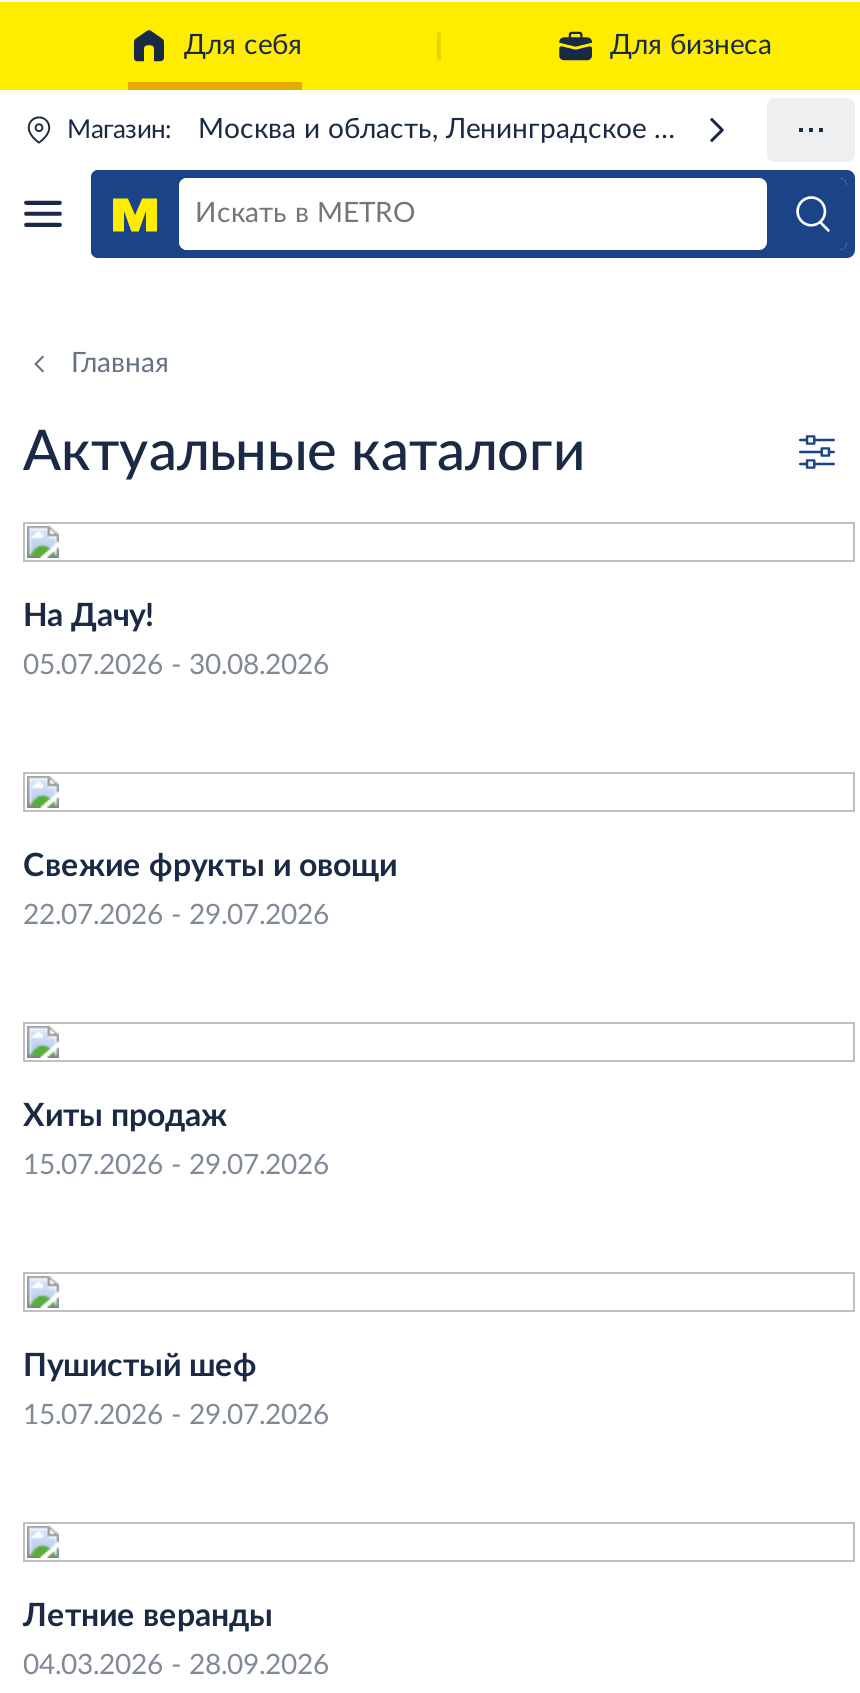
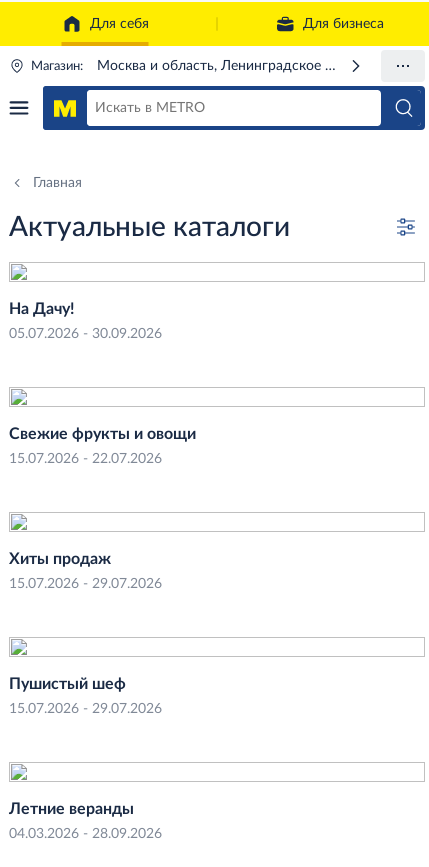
[23,652,329,680] 05.07.2026 - 30.08.2026 -> [9,327,162,341] 05.07.2026 - 30.09.2026
[23,902,329,930] 22.07.2026 - 29.07.2026 -> [9,452,162,466] 15.07.2026 - 22.07.2026

